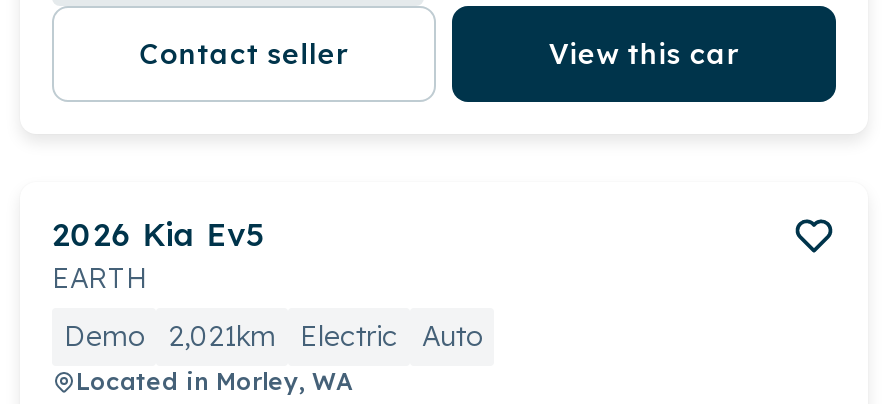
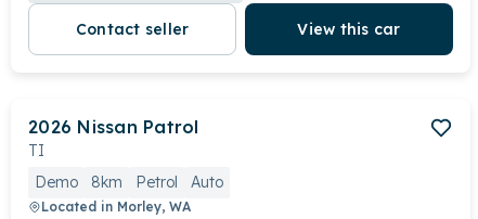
[52,214,264,296] 2026 Kia Ev5 | EARTH -> [28,116,199,160] 2026 Nissan Patrol | TI
[168,318,398,354] 2,021km | Electric -> [91,172,178,192] 8km | Petrol

